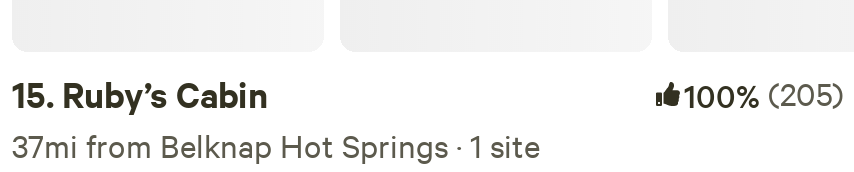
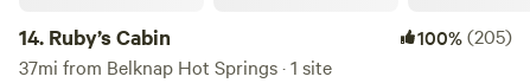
[12,70,268,118] 15. Ruby’s Cabin -> [19,23,171,51] 14. Ruby’s Cabin

